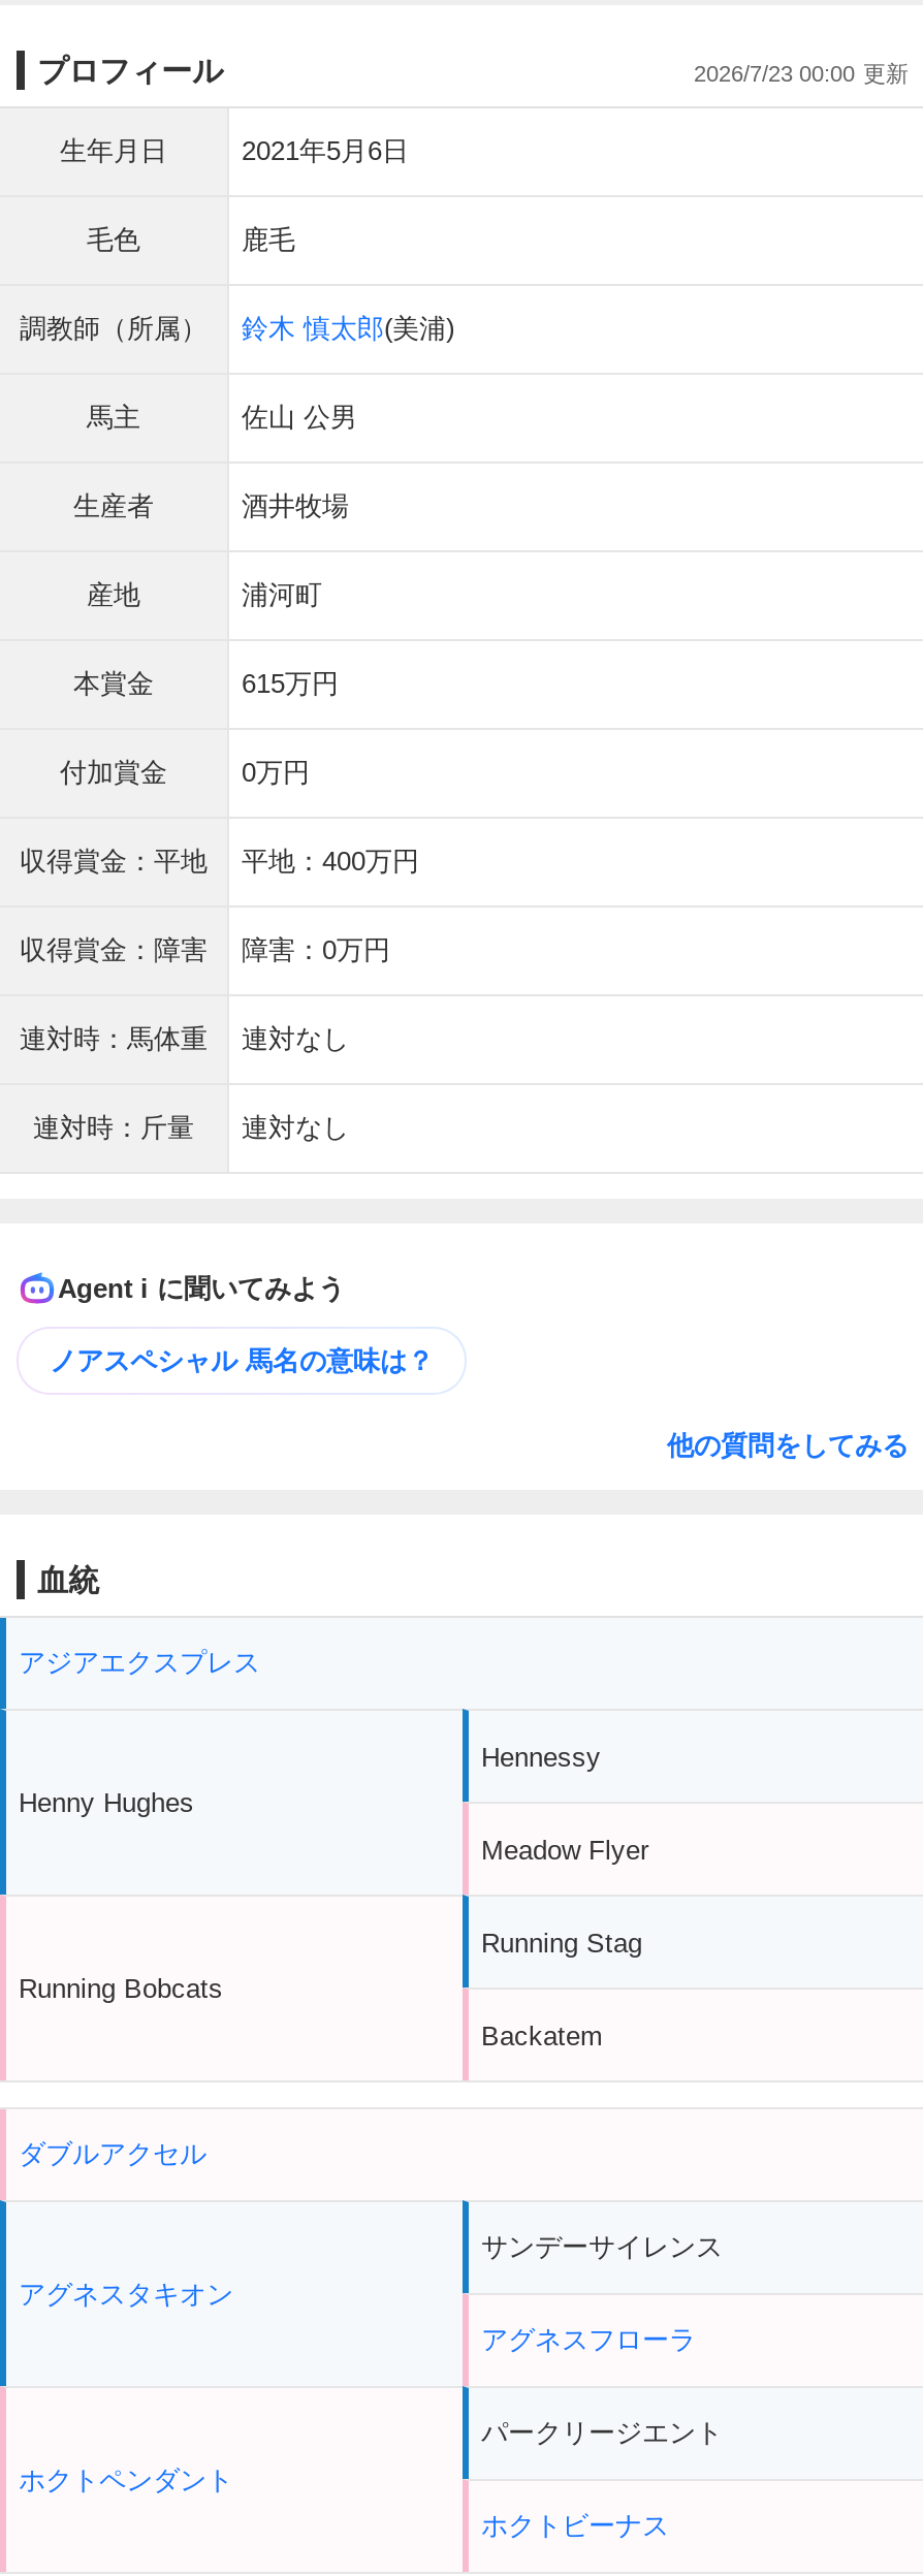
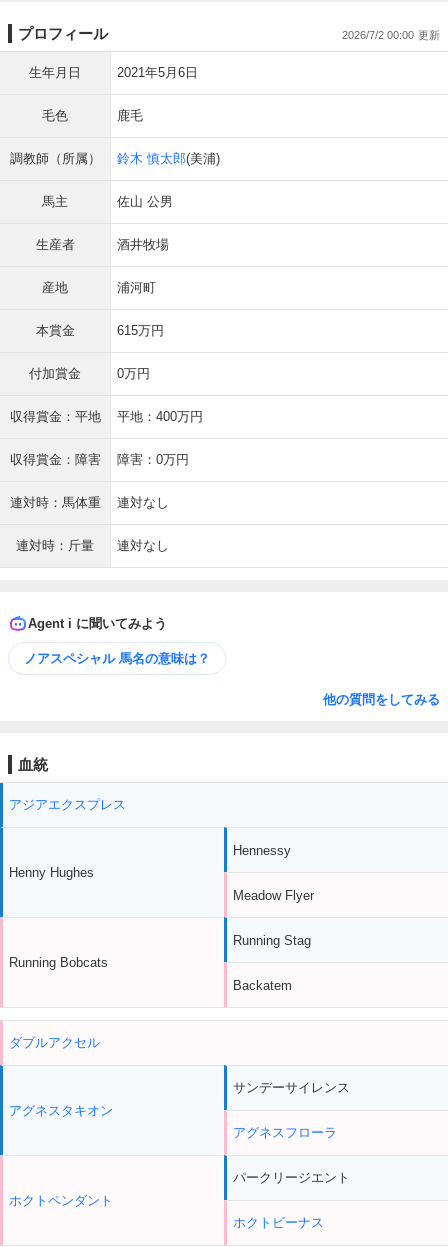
[694,61,855,86] 2026/7/23 00:00 -> [342,29,414,41] 2026/7/2 00:00

